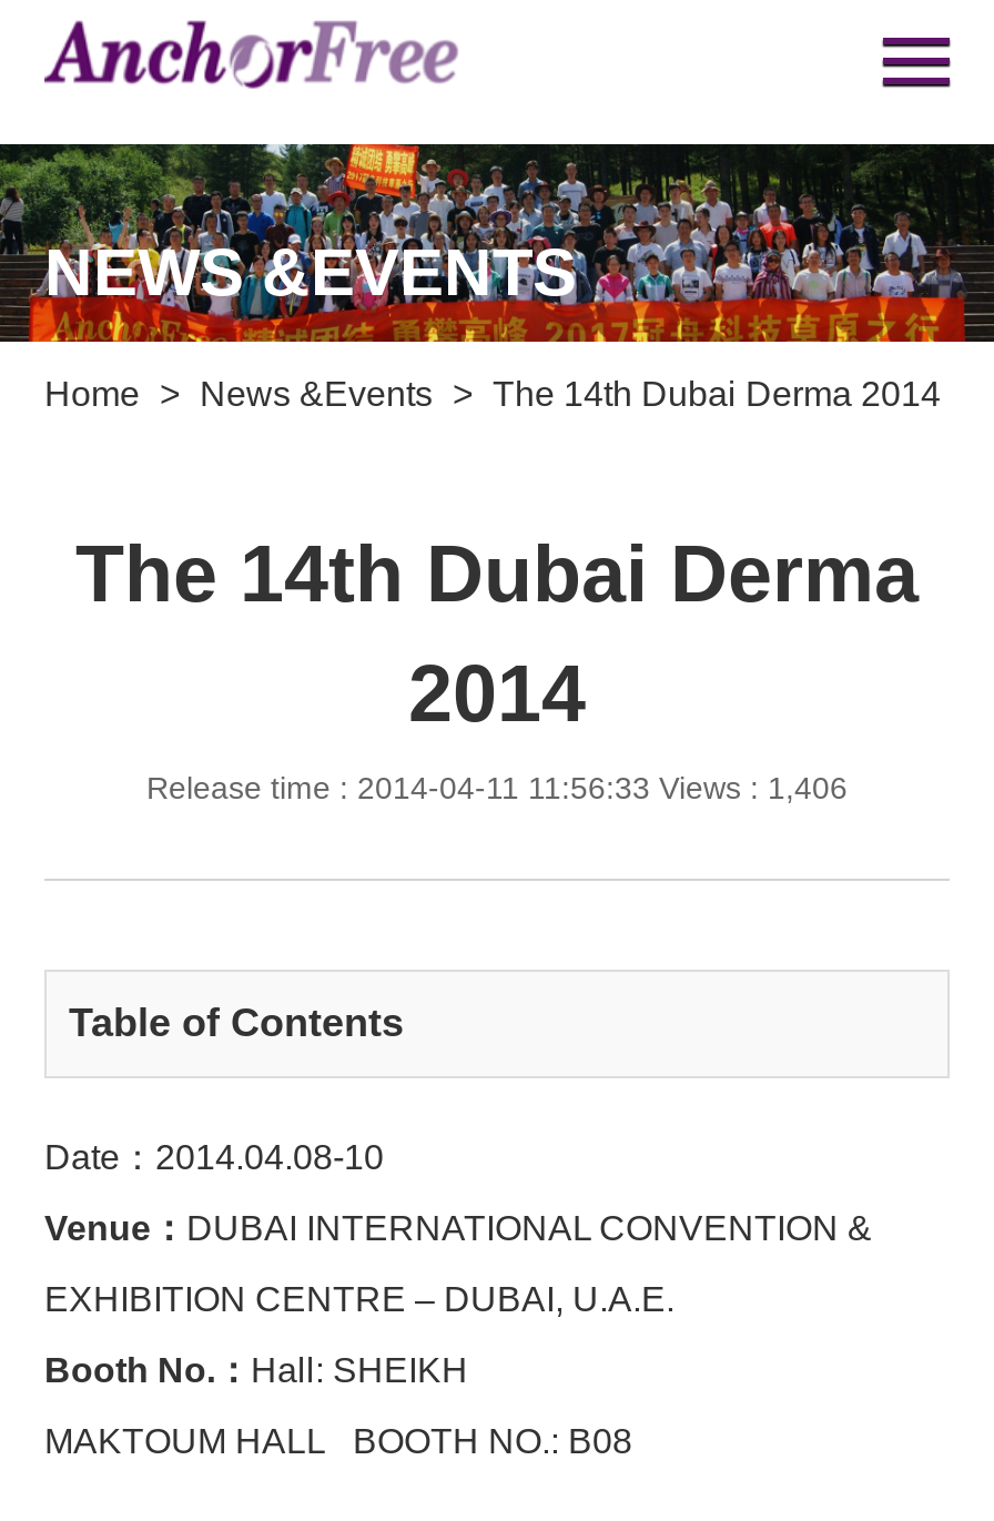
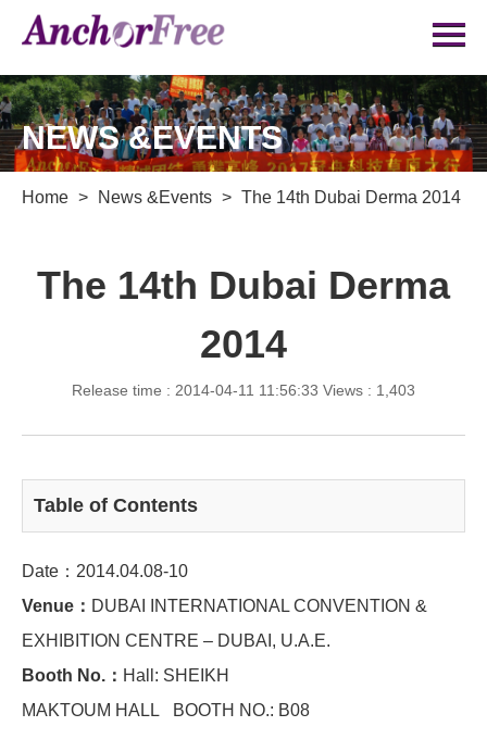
[146,769,848,805] Release time : 2014-04-11 11:56:33 Views : 1,406 -> [72,381,415,399] Release time : 2014-04-11 11:56:33 Views : 1,403

